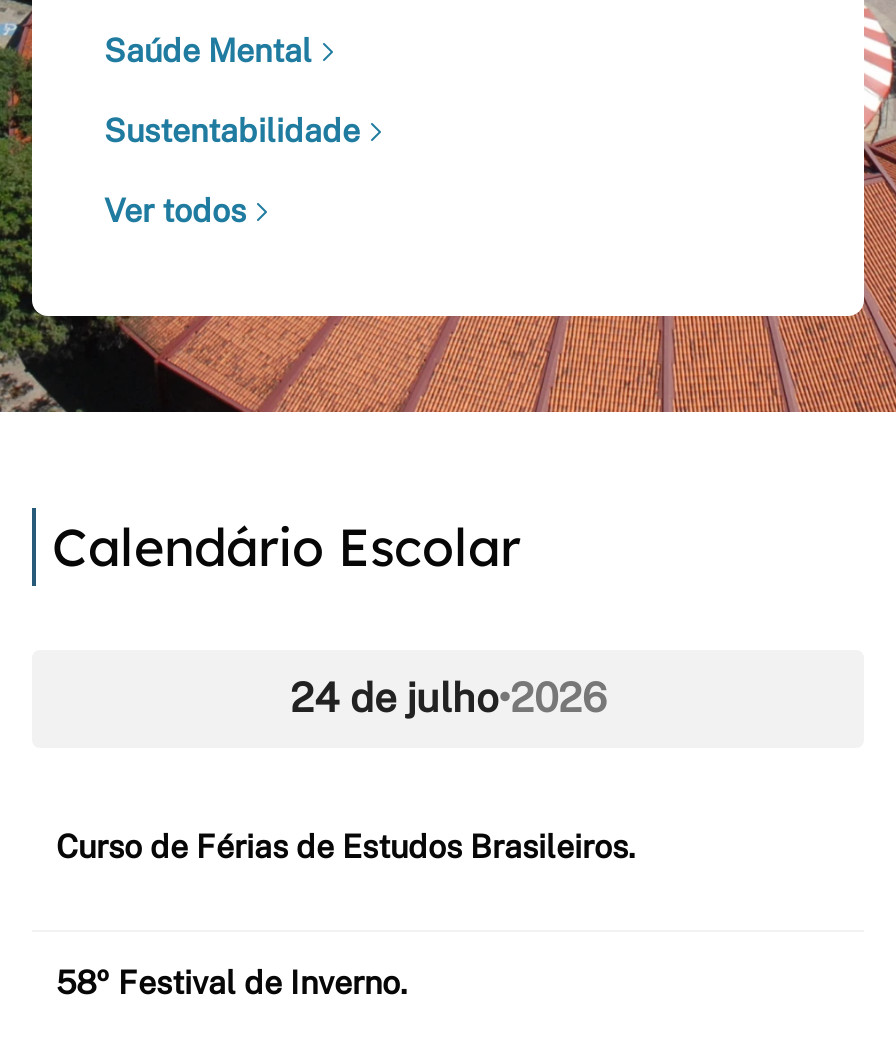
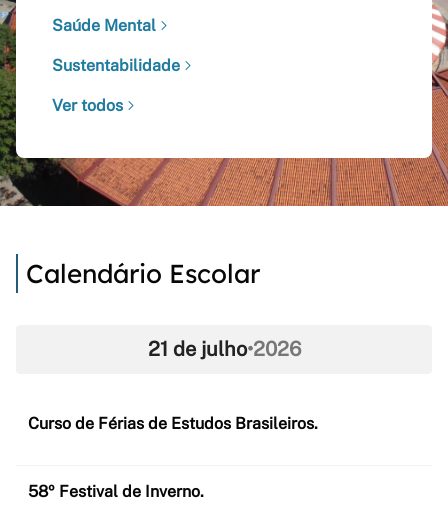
[290,674,606,722] 24 de julho•2026 -> [147,337,300,361] 21 de julho•2026

